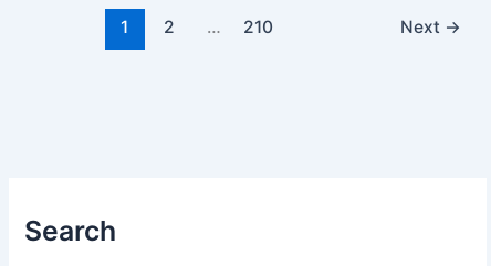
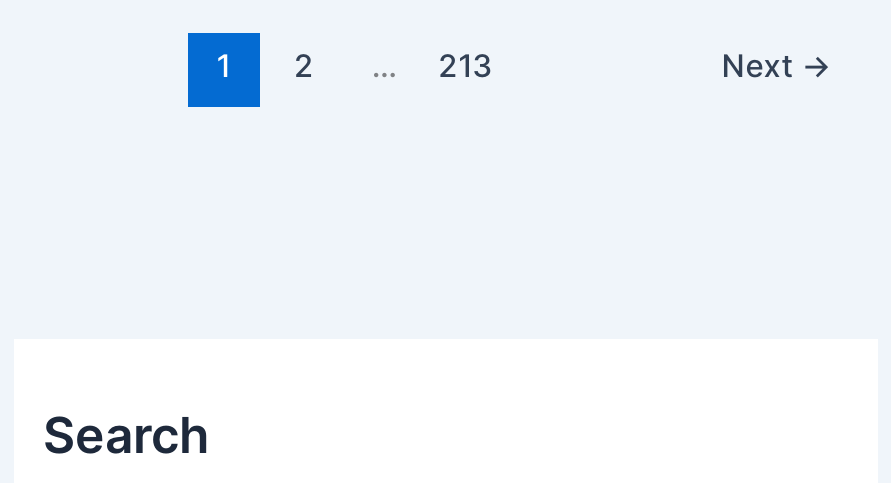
[243,17,273,38] 210 -> [438,48,492,86] 213

